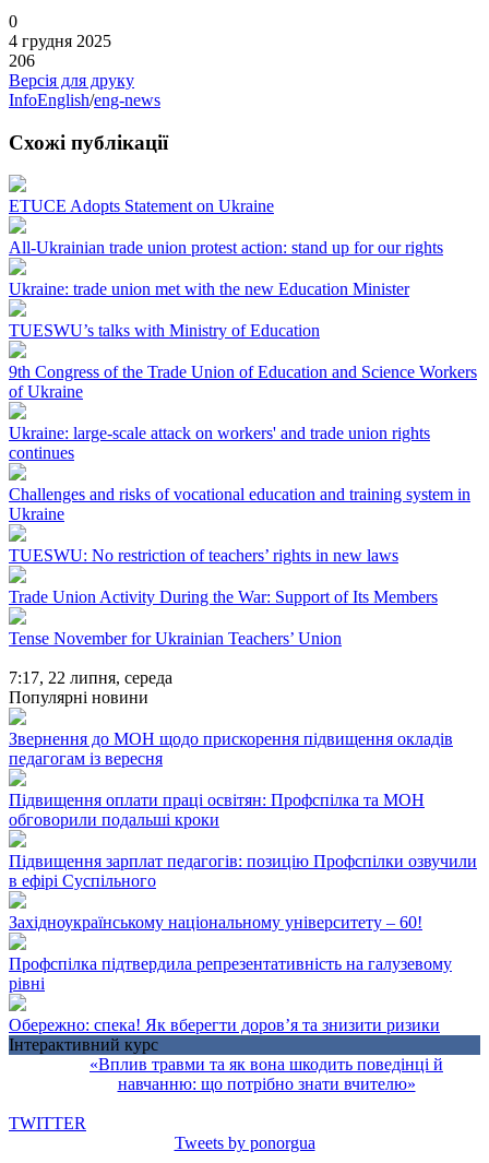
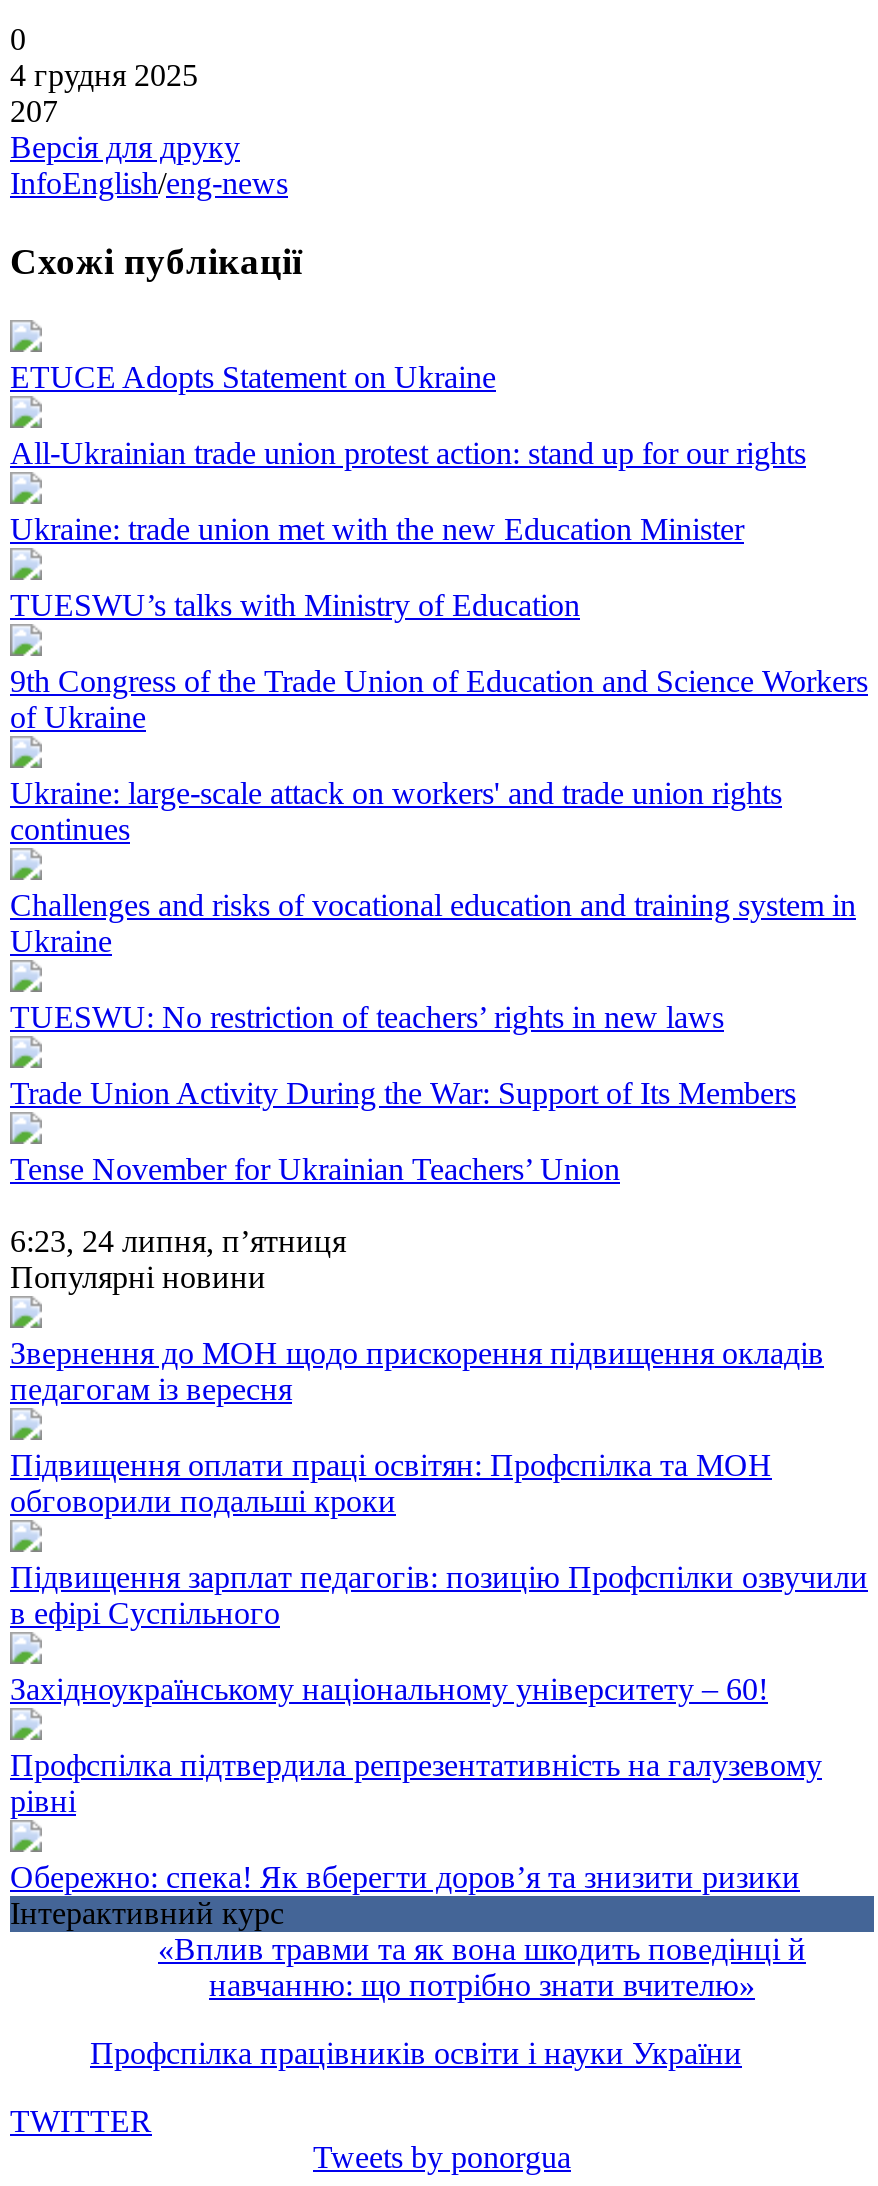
[9,51,35,70] 206 -> [10,94,58,128] 207
[9,669,172,687] 7:17, 22 липня, середа -> [10,1225,346,1259] 6:23, 24 липня, п’ятниця
none -> [90,2037,742,2071] Профспілка працівників освіти і науки України

